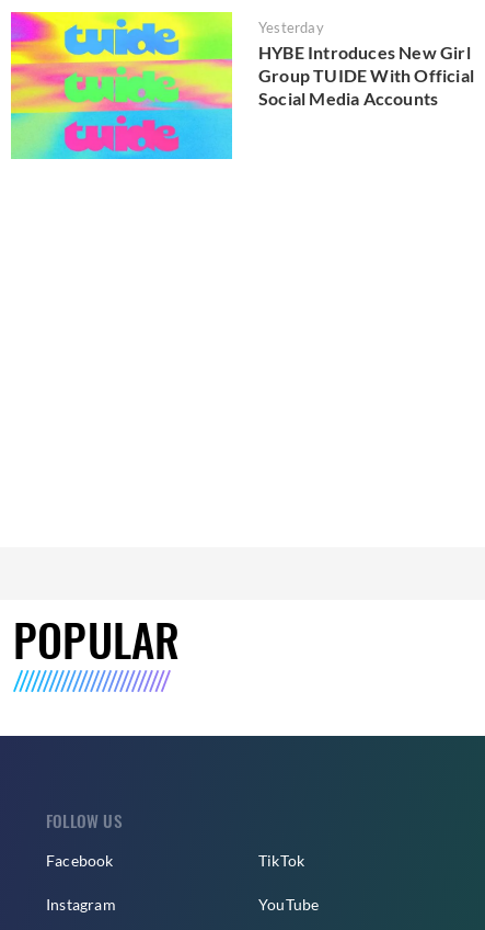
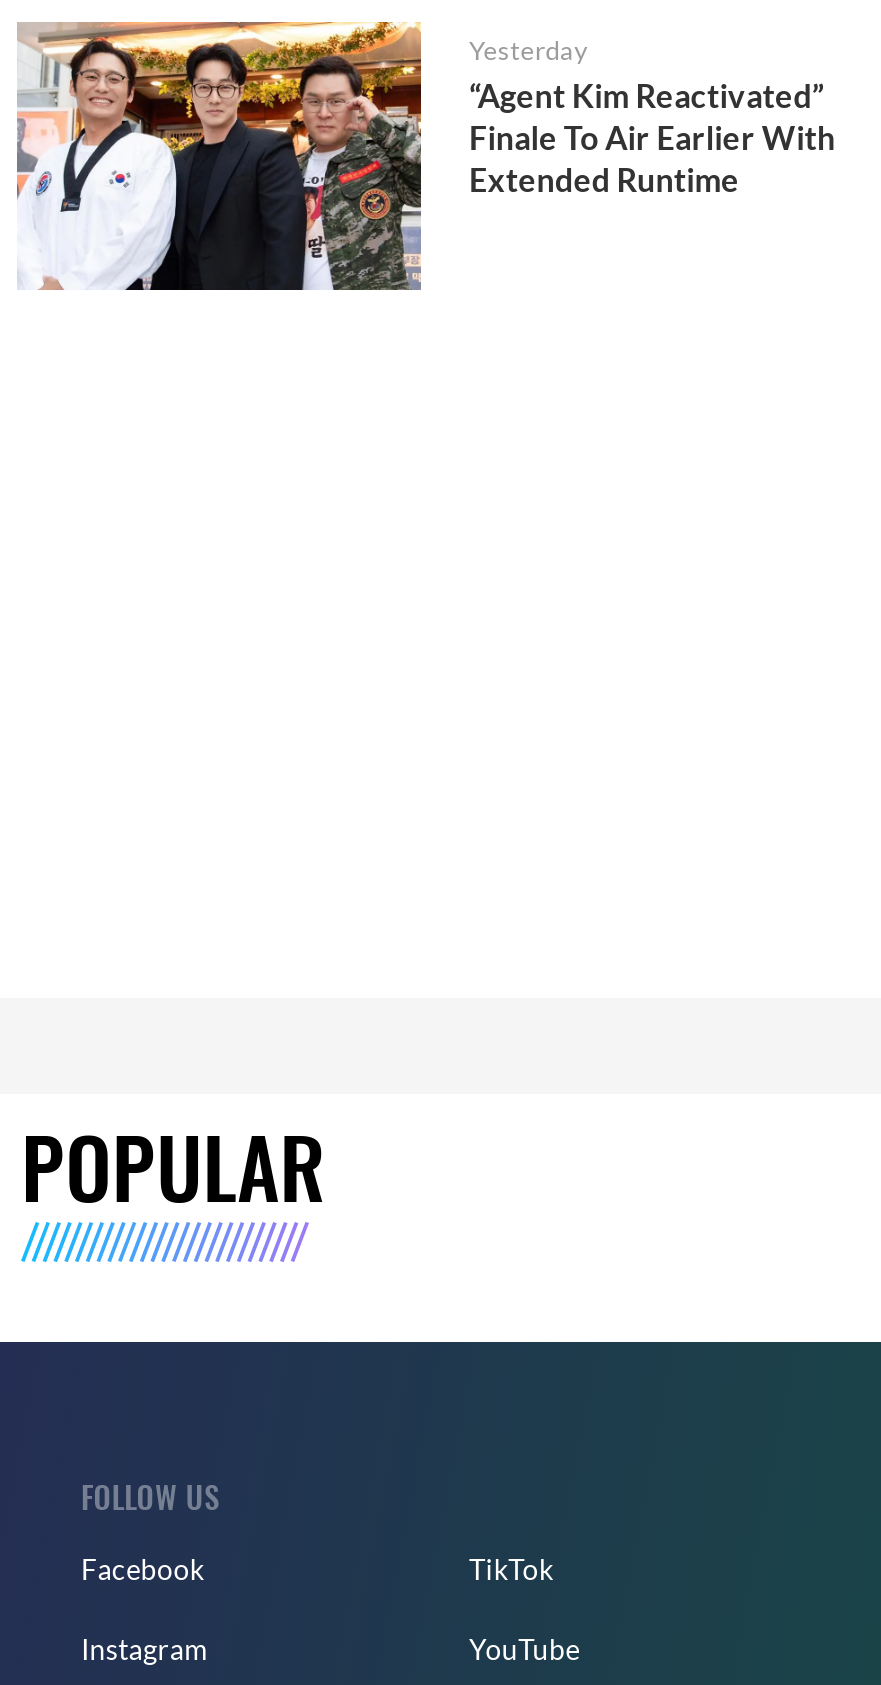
[10,11,474,160] [image] | HYBE Introduces New Girl | Group TUIDE With Official | Social Media Accounts -> [15,20,835,292] [image] | “Agent Kim Reactivated” | Finale To Air Earlier With | Extended Runtime

